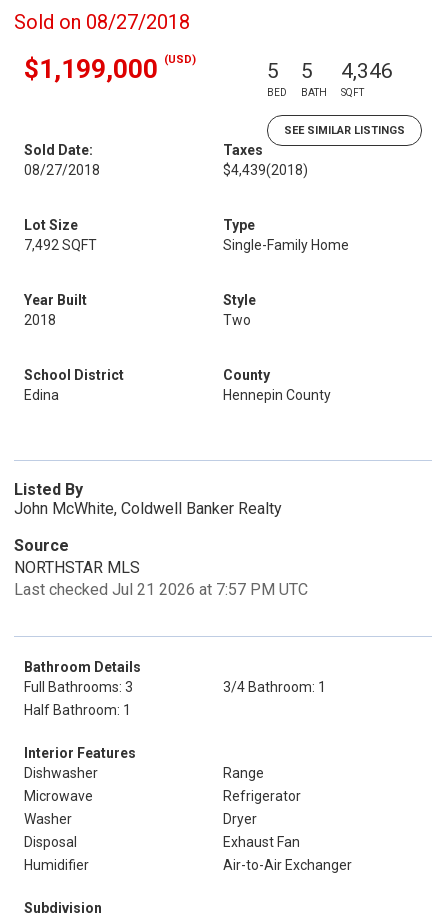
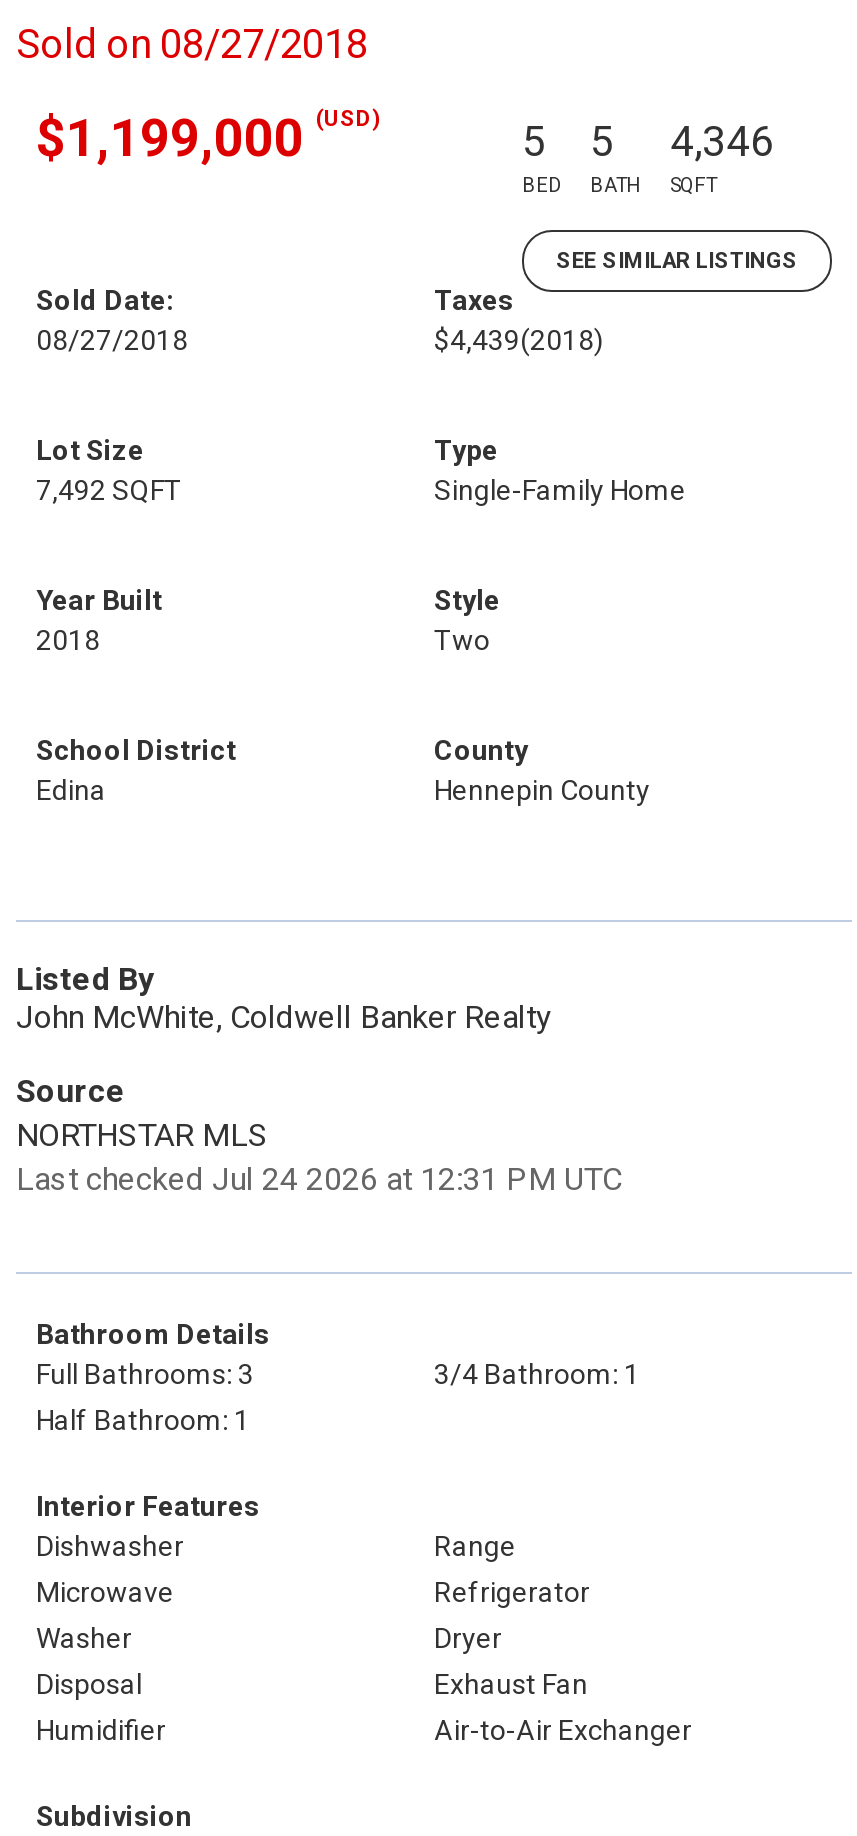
[14,580,308,599] Last checked Jul 21 2026 at 7:57 PM UTC -> [16,1160,622,1198] Last checked Jul 24 2026 at 12:31 PM UTC

